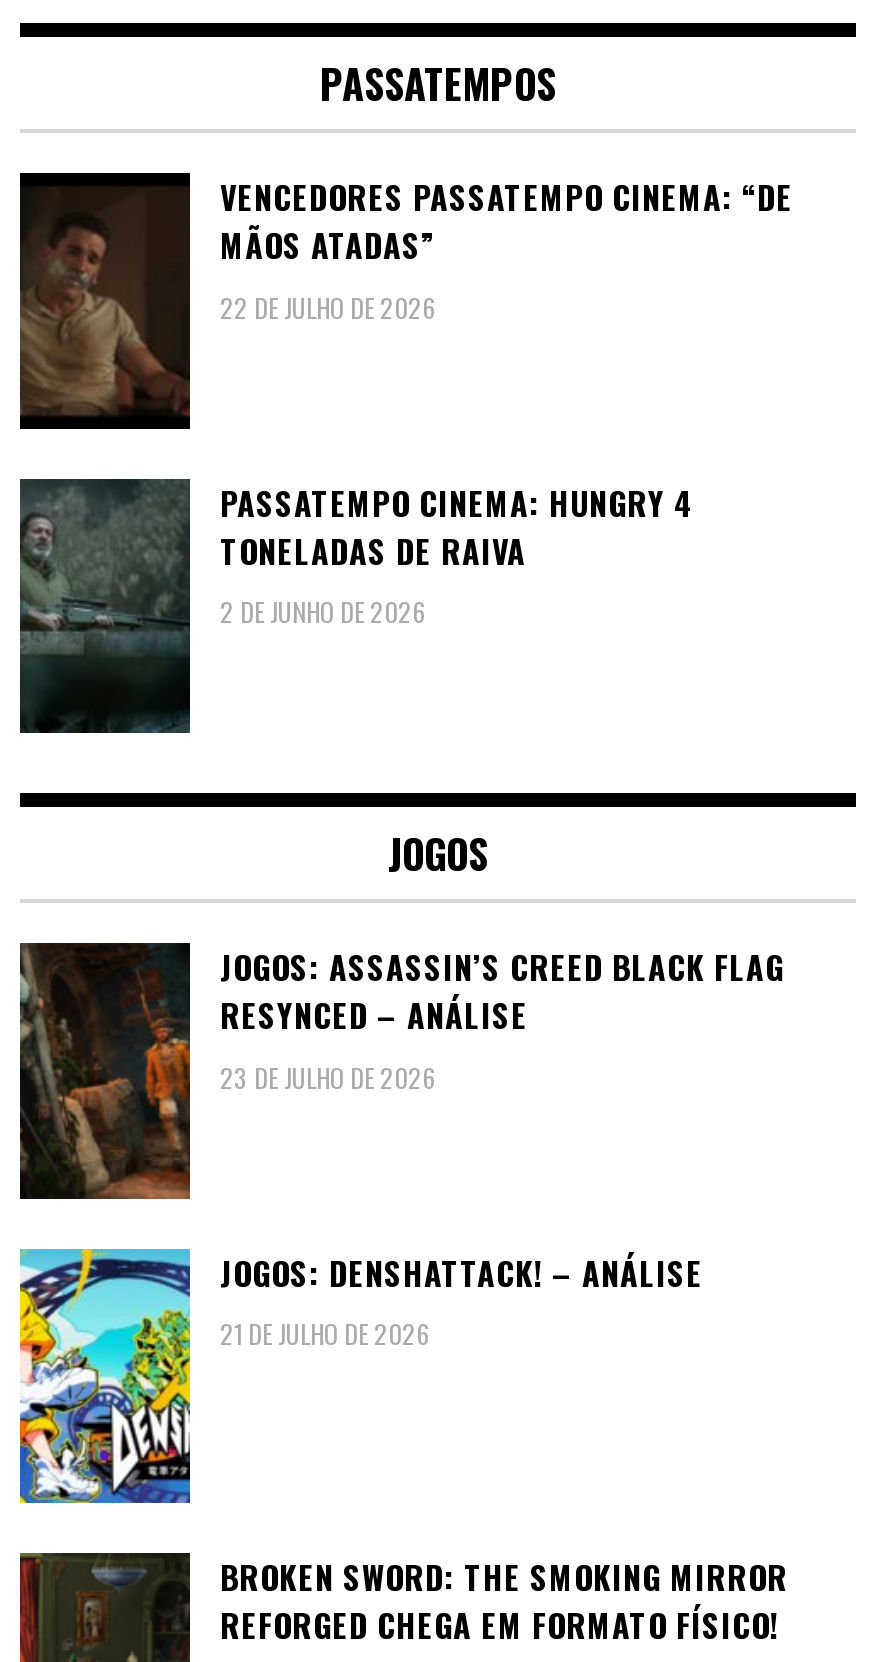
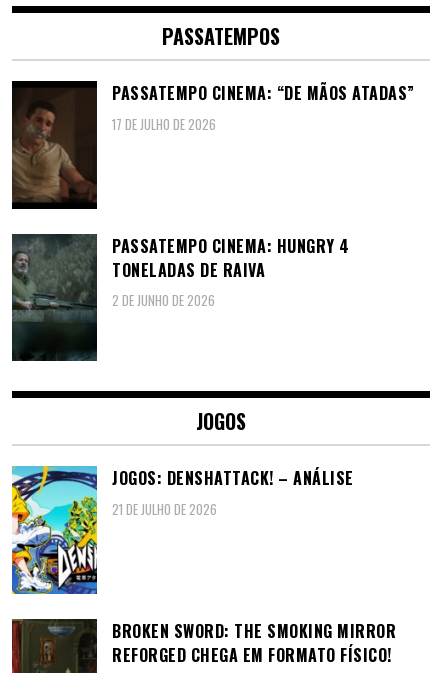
[220,173,793,326] VENCEDORES PASSATEMPO CINEMA: “DE | MÃOS ATADAS” | 22 DE JULHO DE 2026 -> [112,81,414,134] PASSATEMPO CINEMA: “DE MÃOS ATADAS” | 17 DE JULHO DE 2026
[18,941,784,1201] [image] | JOGOS: ASSASSIN’S CREED BLACK FLAG | RESYNCED – ANÁLISE | 23 DE JULHO DE 2026 -> none

